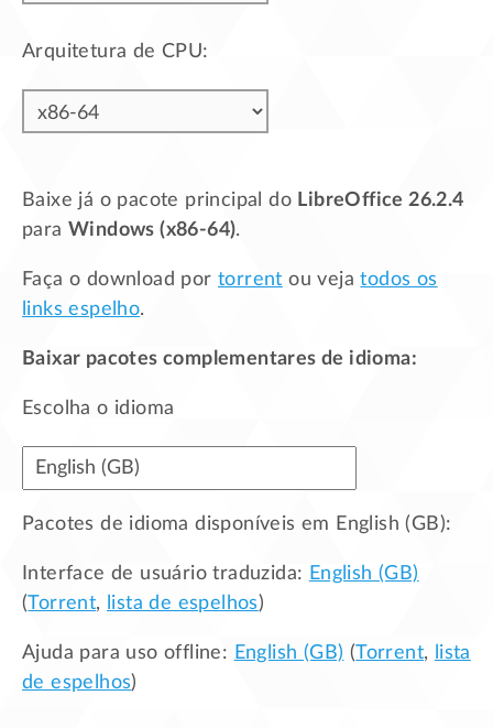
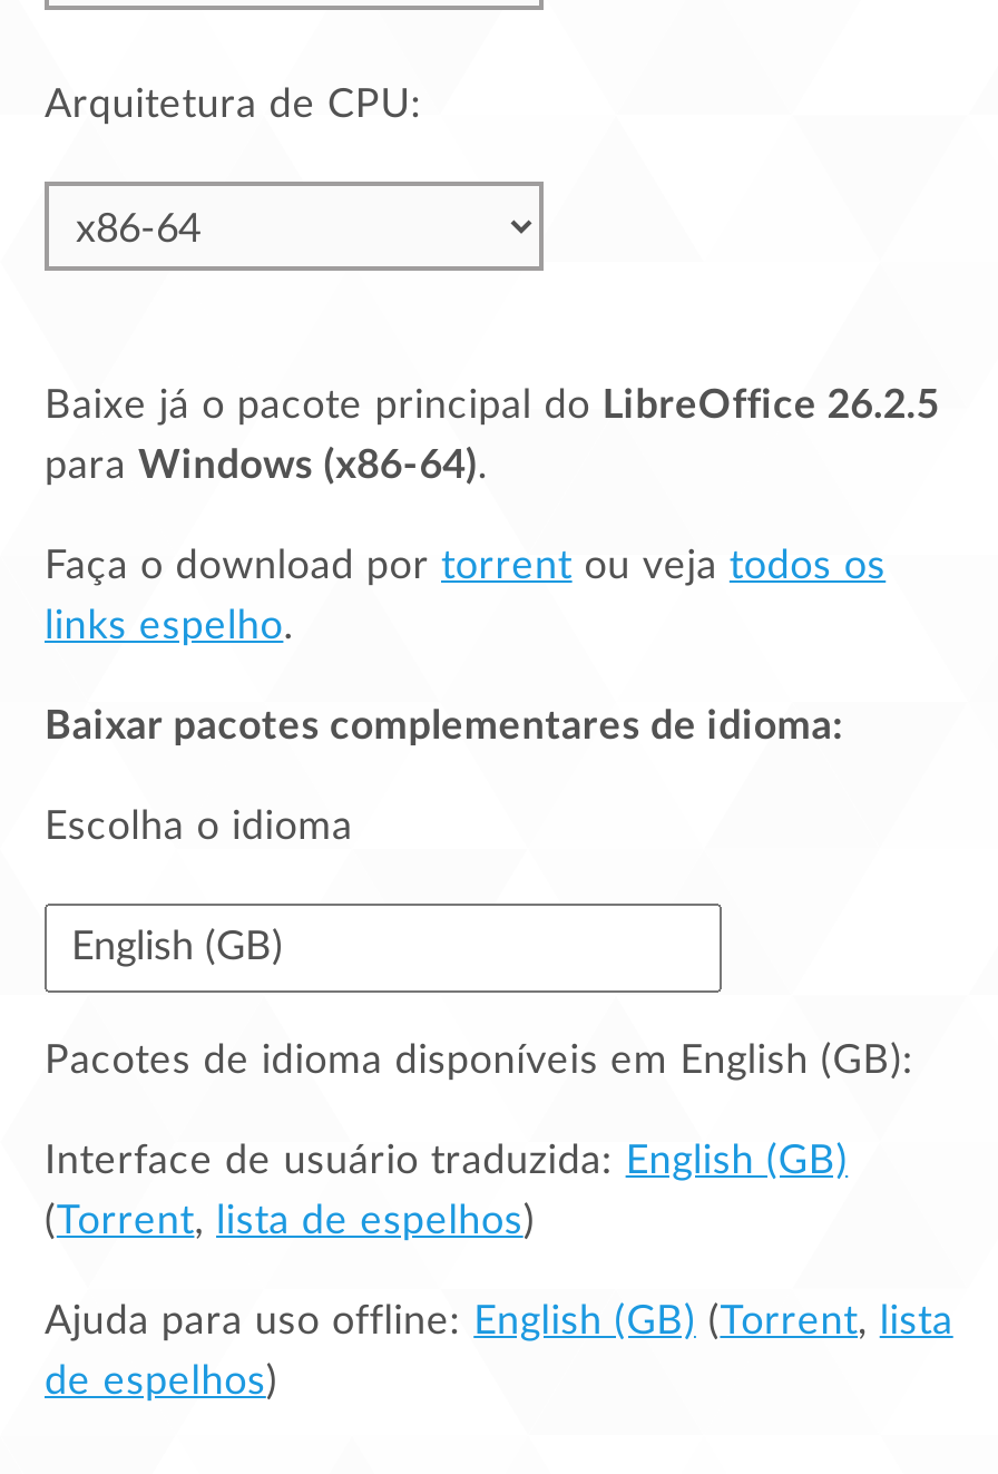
[22,190,464,210] Baixe já o pacote principal do LibreOffice 26.2.4 -> [45,386,939,426] Baixe já o pacote principal do LibreOffice 26.2.5

